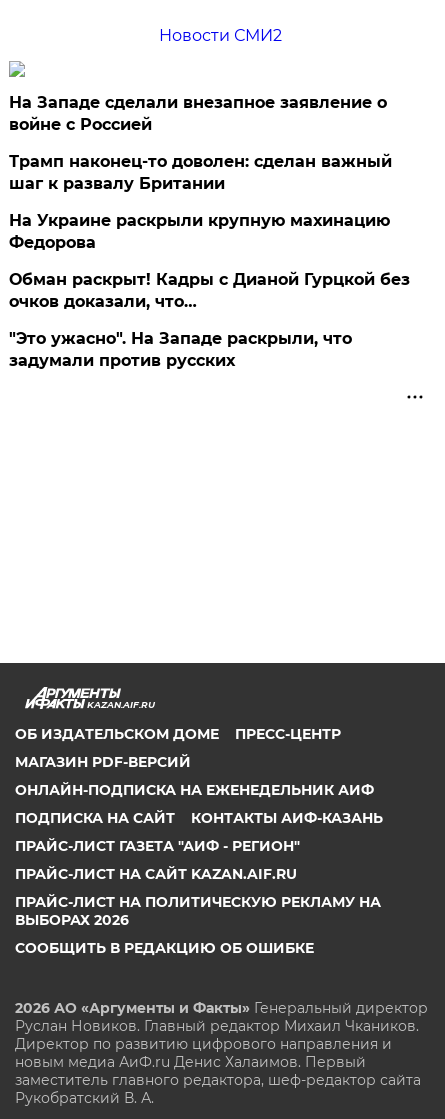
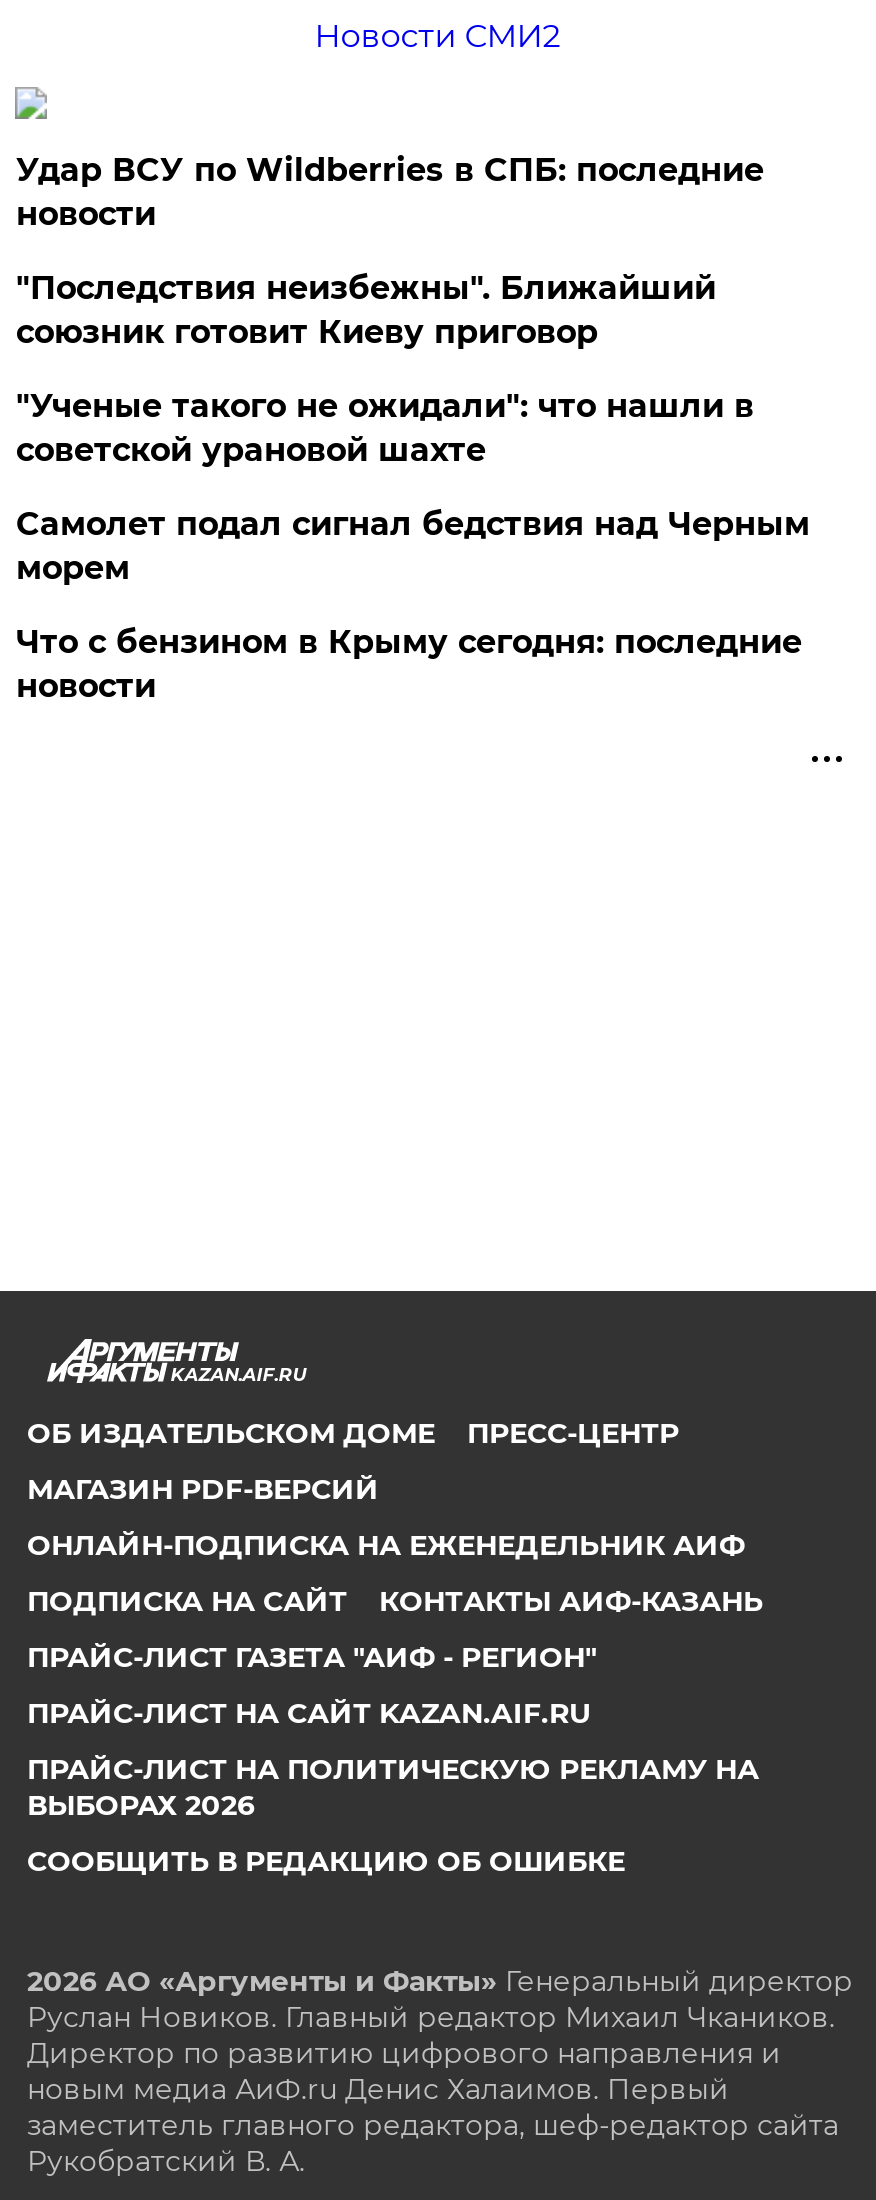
[9,93,387,134] На Западе сделали внезапное заявление о | войне с Россией -> [16,151,764,233] Удар ВСУ по Wildberries в СПБ: последние | новости
[9,152,392,193] Трамп наконец-то доволен: сделан важный | шаг к развалу Британии -> [16,269,716,351] "Последствия неизбежны". Ближайший | союзник готовит Киеву приговор
[9,211,390,252] На Украине раскрыли крупную махинацию | Федорова -> [16,387,754,469] "Ученые такого не ожидали": что нашли в | советской урановой шахте
[9,270,410,311] Обман раскрыт! Кадры с Дианой Гурцкой без | очков доказали, что… -> [16,505,810,587] Самолет подал сигнал бедствия над Черным | морем
[9,329,352,370] "Это ужасно". На Западе раскрыли, что | задумали против русских -> [16,623,802,705] Что с бензином в Крыму сегодня: последние | новости

